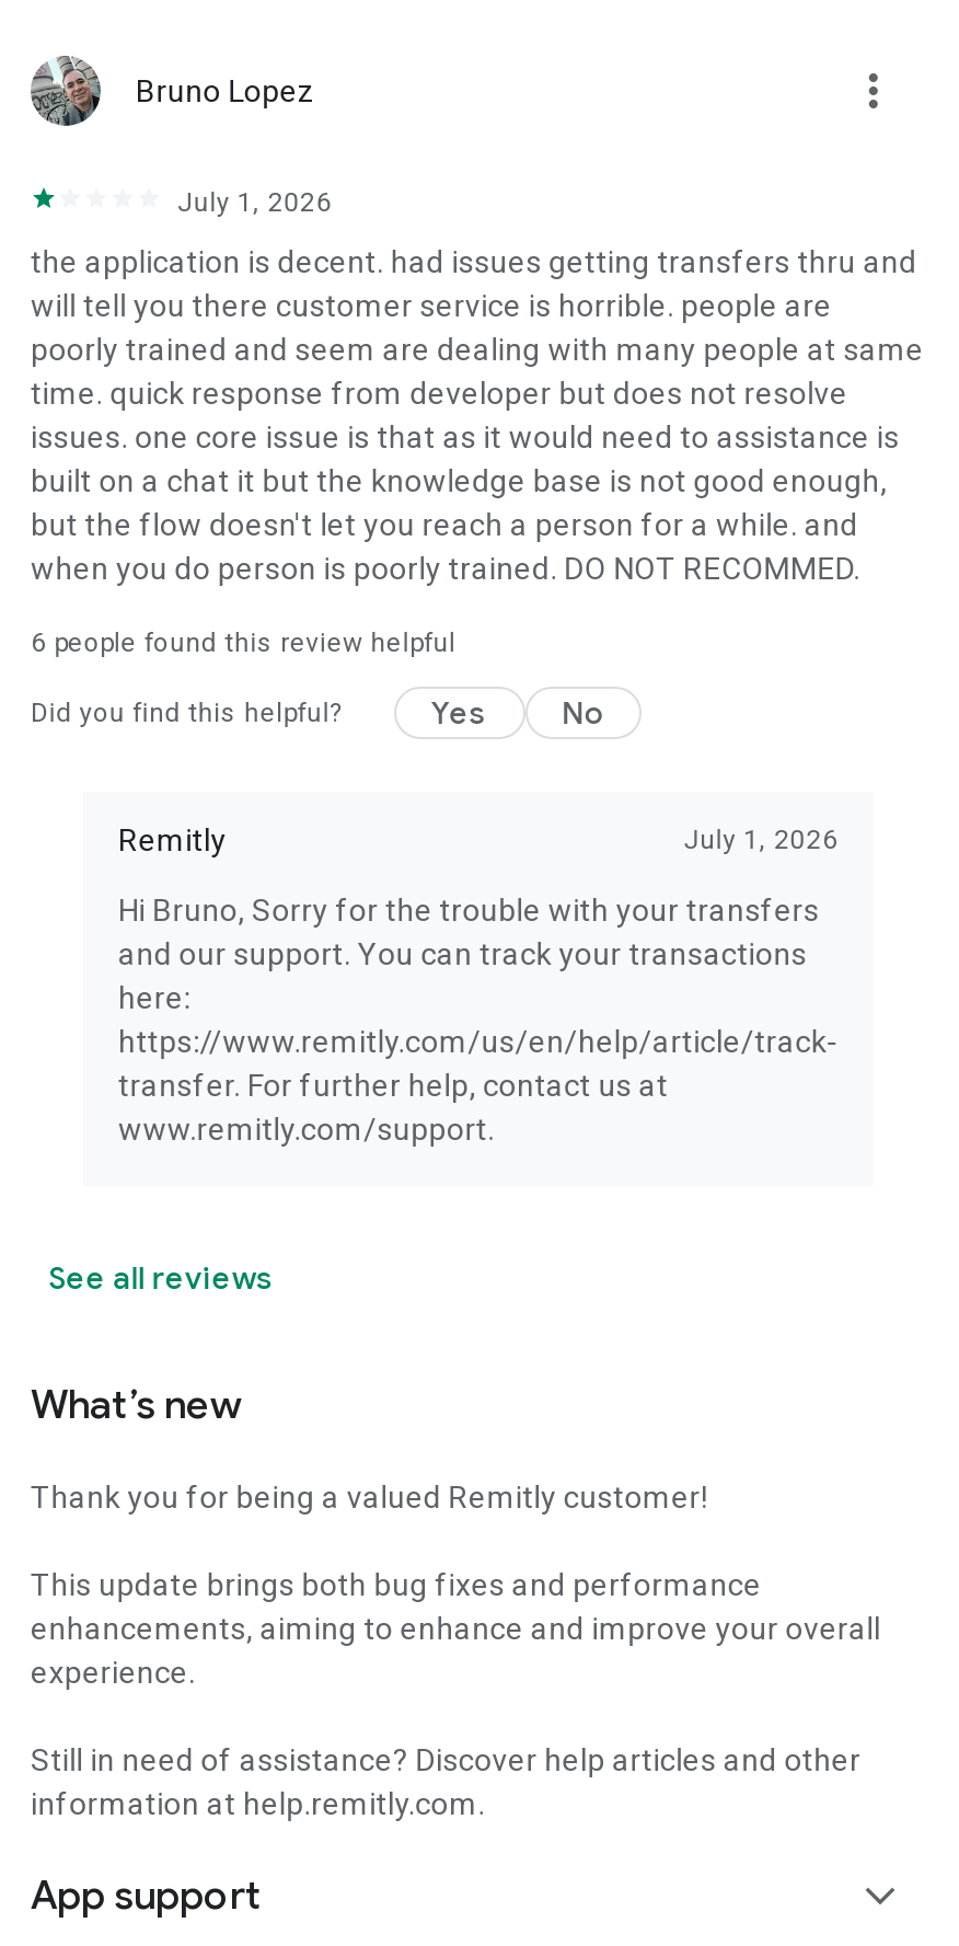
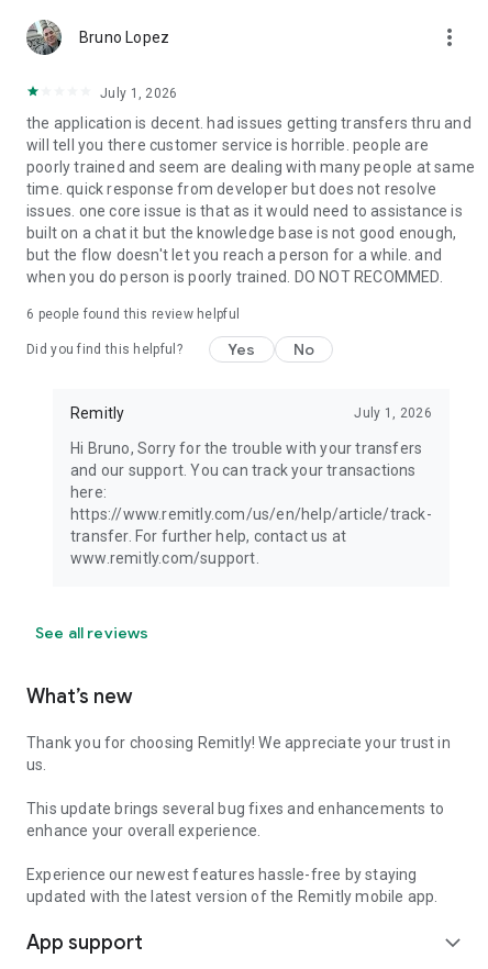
[31,1480,708,1515] Thank you for being a valued Remitly customer! -> [26,734,450,773] Thank you for choosing Remitly! We appreciate your trust in | us.
[31,1568,881,1690] This update brings both bug fixes and performance | enhancements, aiming to enhance and improve your overall | experience. -> [26,799,444,839] This update brings several bug fixes and enhancements to | enhance your overall experience.
[31,1743,861,1822] Still in need of assistance? Discover help articles and other | information at help.remitly.com. -> [26,865,438,905] Experience our newest features hassle-free by staying | updated with the latest version of the Remitly mobile app.

